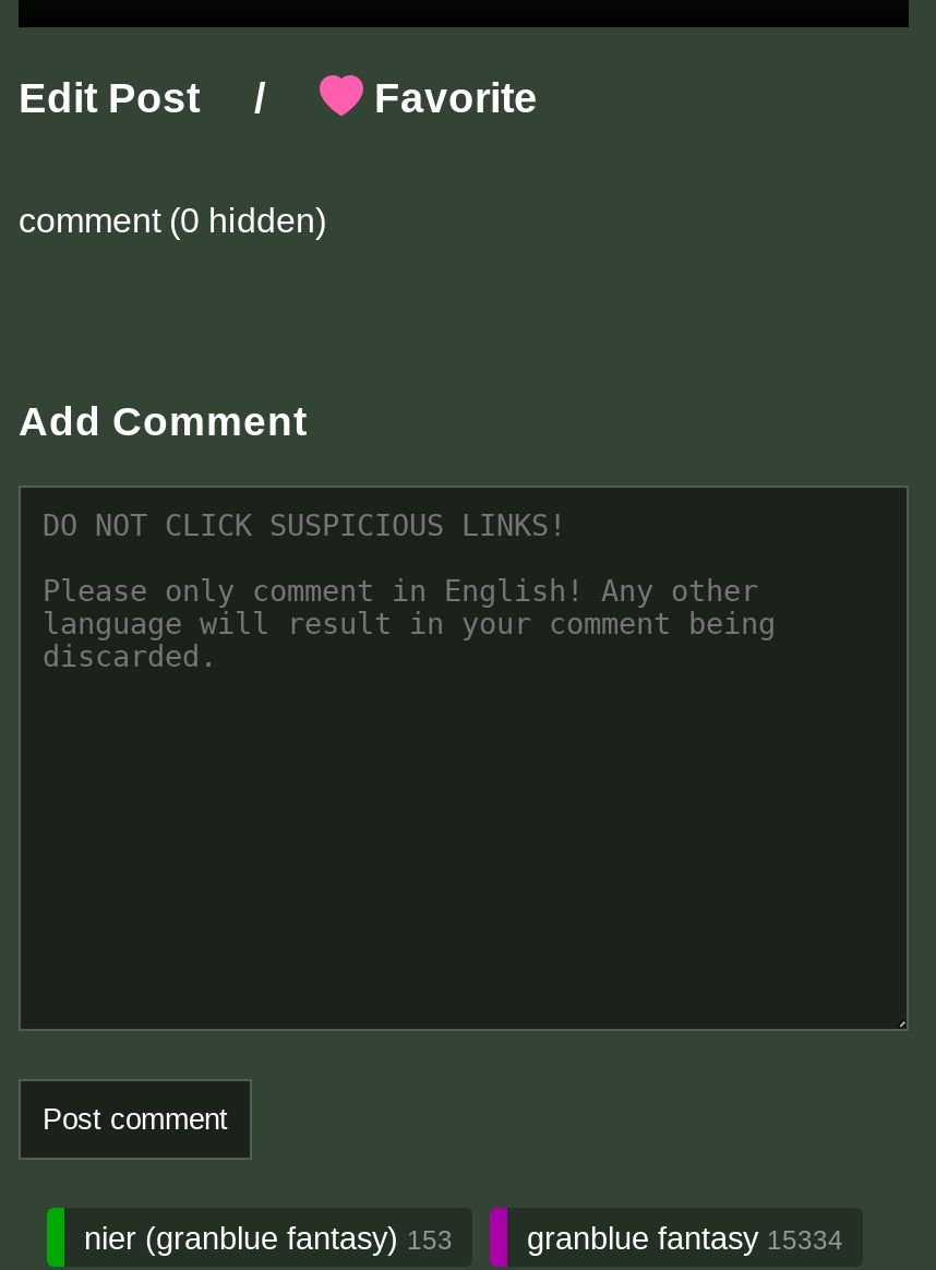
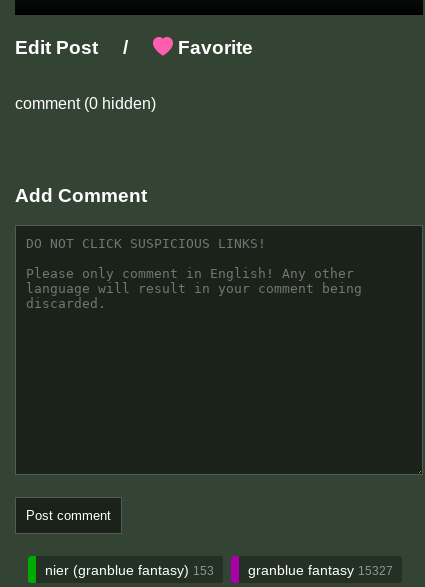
[527,1220,843,1255] granblue fantasy 15334 -> [248,561,393,577] granblue fantasy 15327

